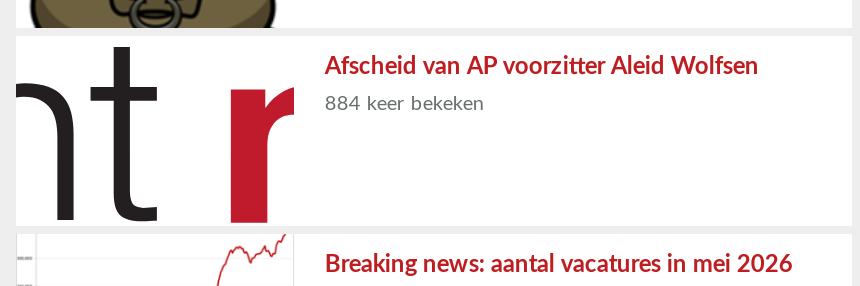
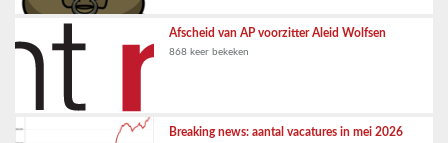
[325,94,485,114] 884 keer bekeken -> [169,47,249,57] 868 keer bekeken

